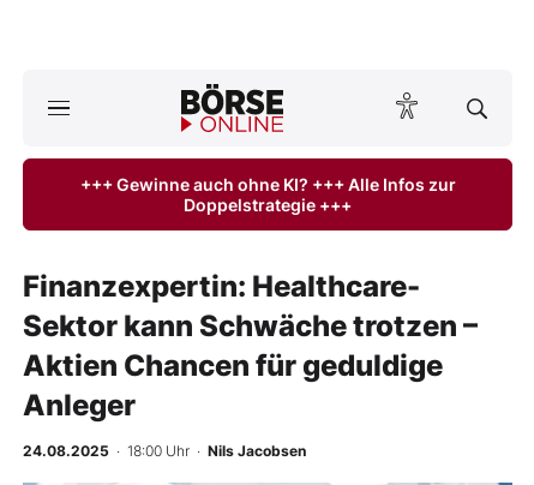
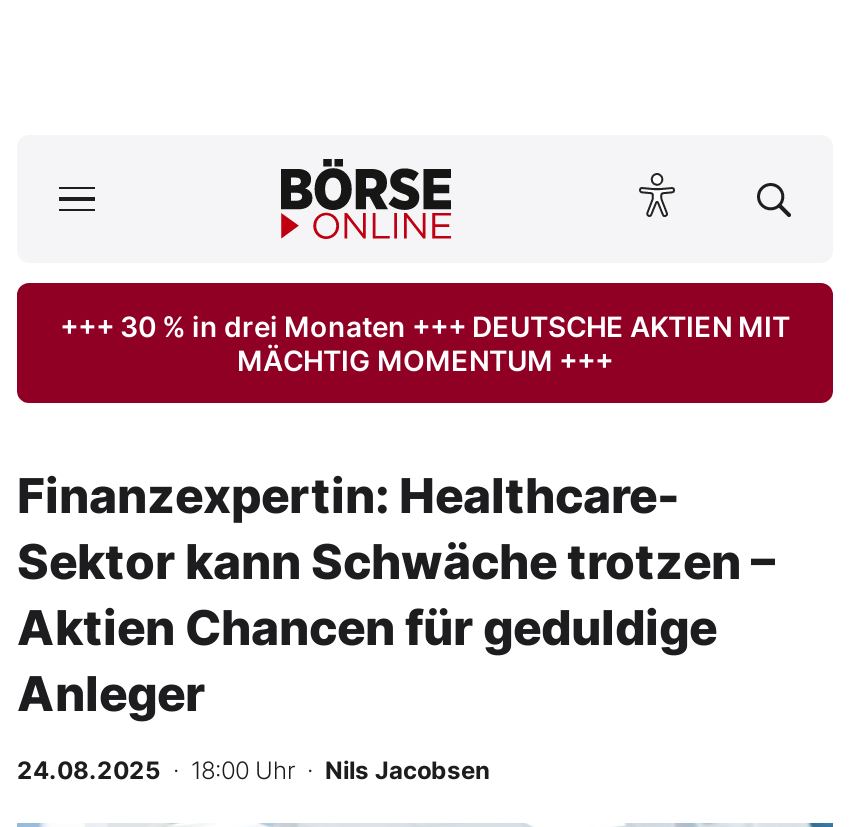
[80,174,455,215] +++ Gewinne auch ohne KI? +++ Alle Infos zur | Doppelstrategie +++ -> [60,309,790,377] +++ 30 % in drei Monaten +++ DEUTSCHE AKTIEN MIT | MÄCHTIG MOMENTUM +++

